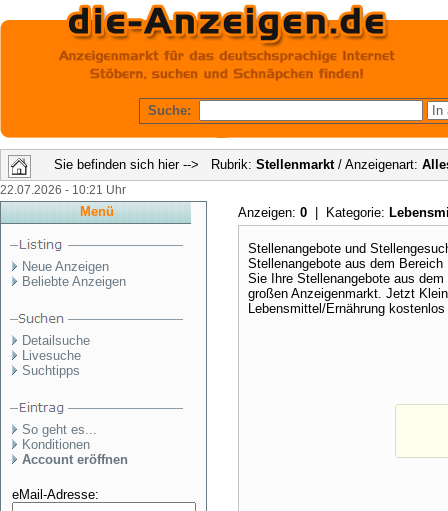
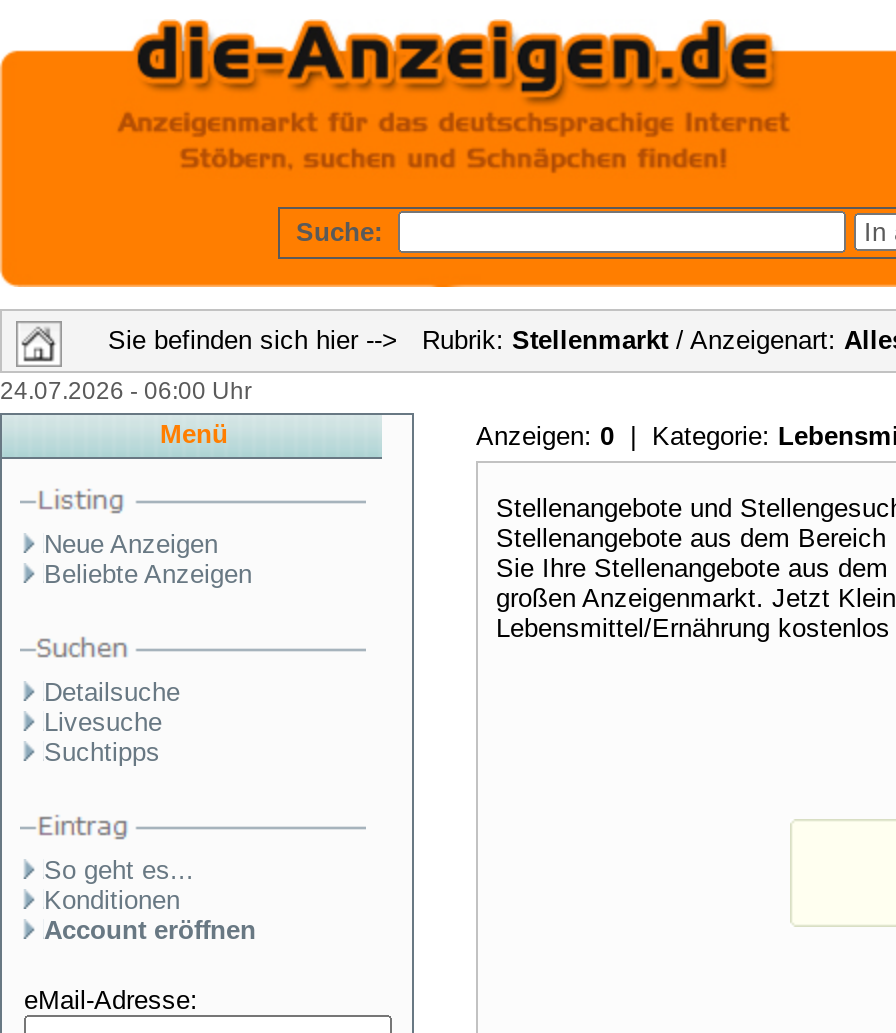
[0,183,126,197] 22.07.2026 - 10:21 Uhr -> [0,377,252,405] 24.07.2026 - 06:00 Uhr

